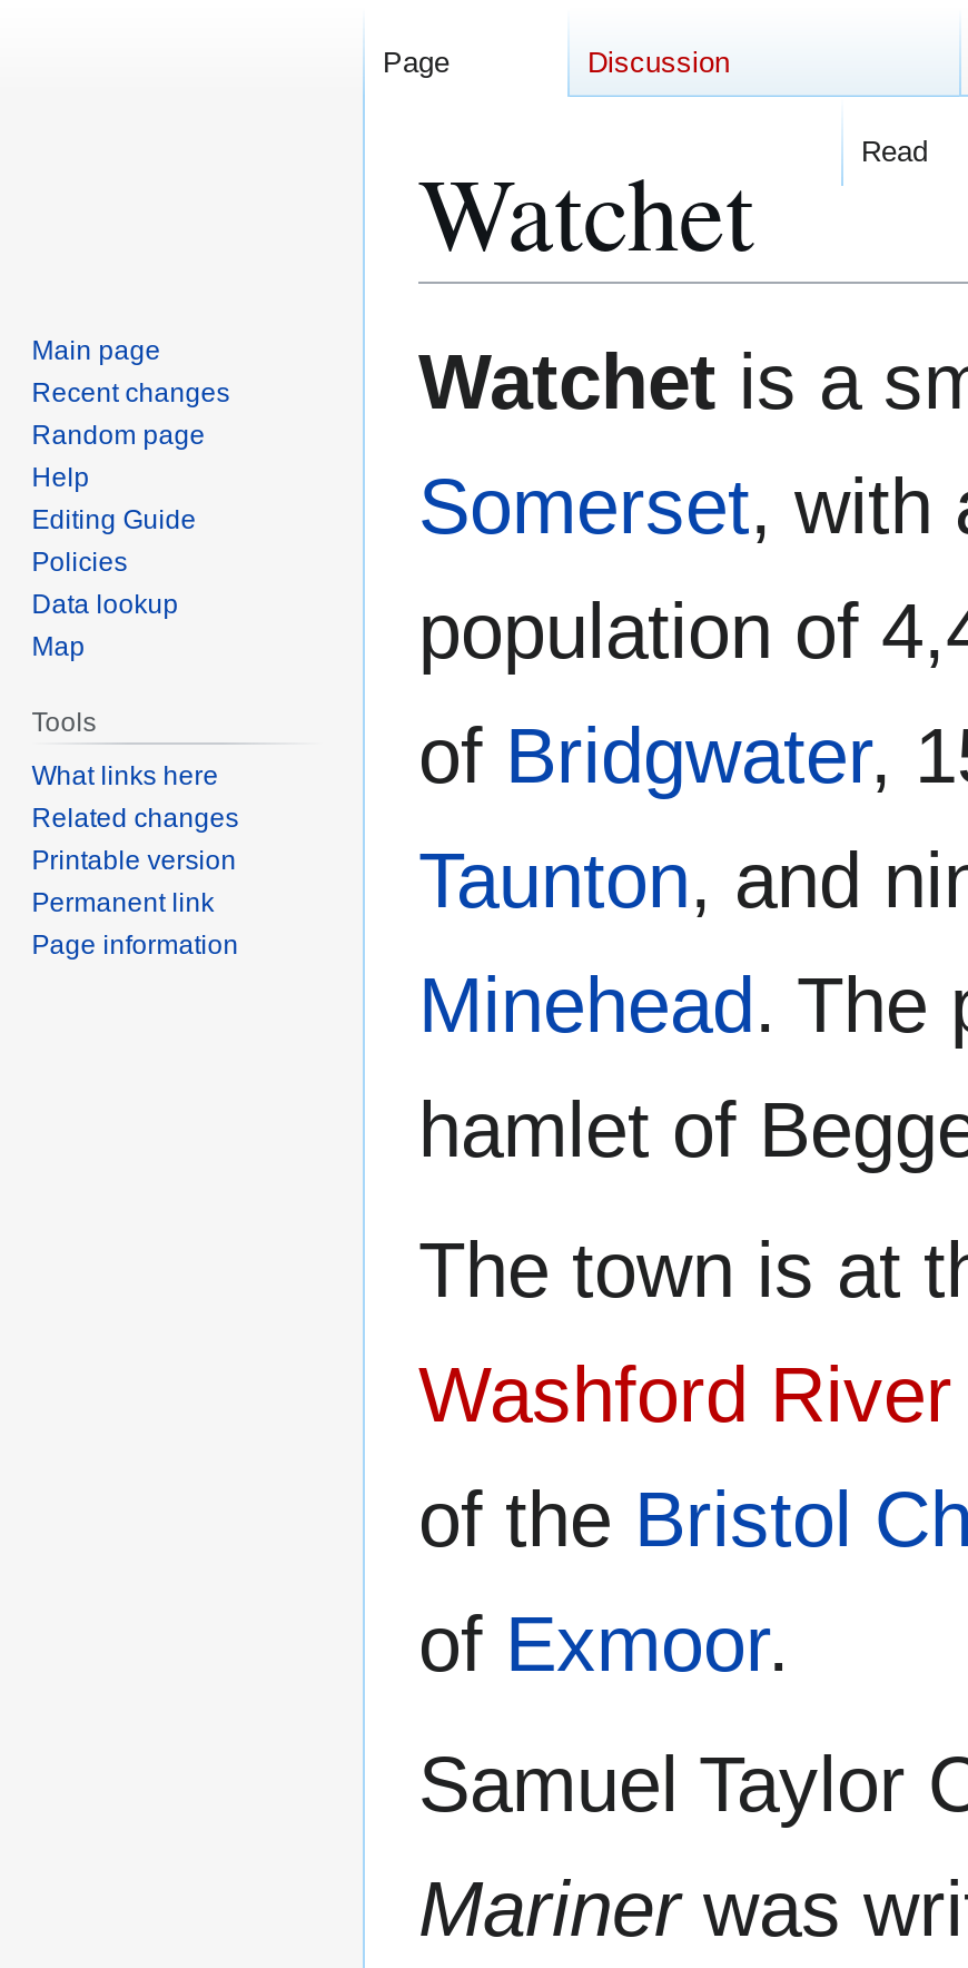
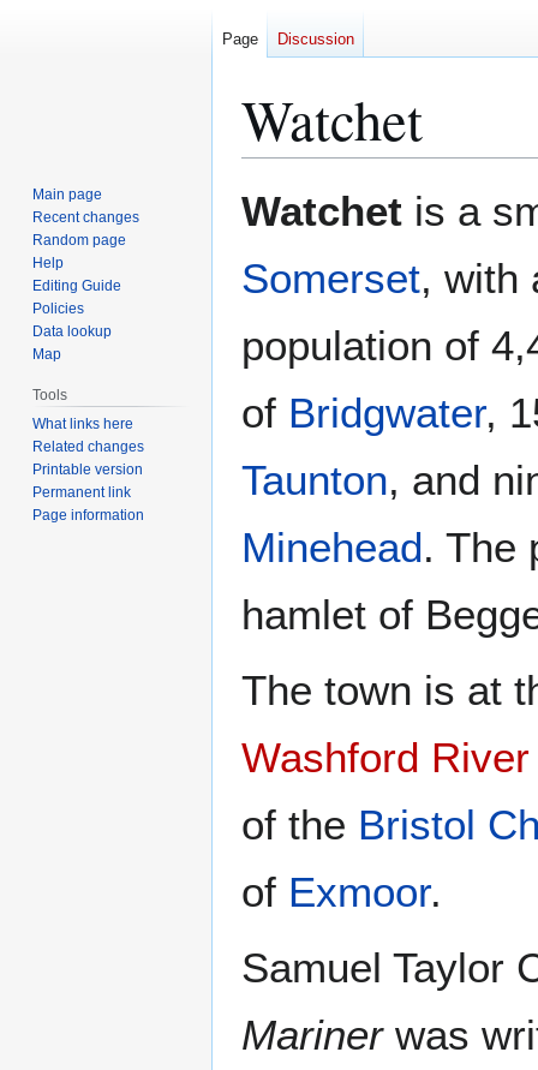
[861,135,928,169] Read -> none

